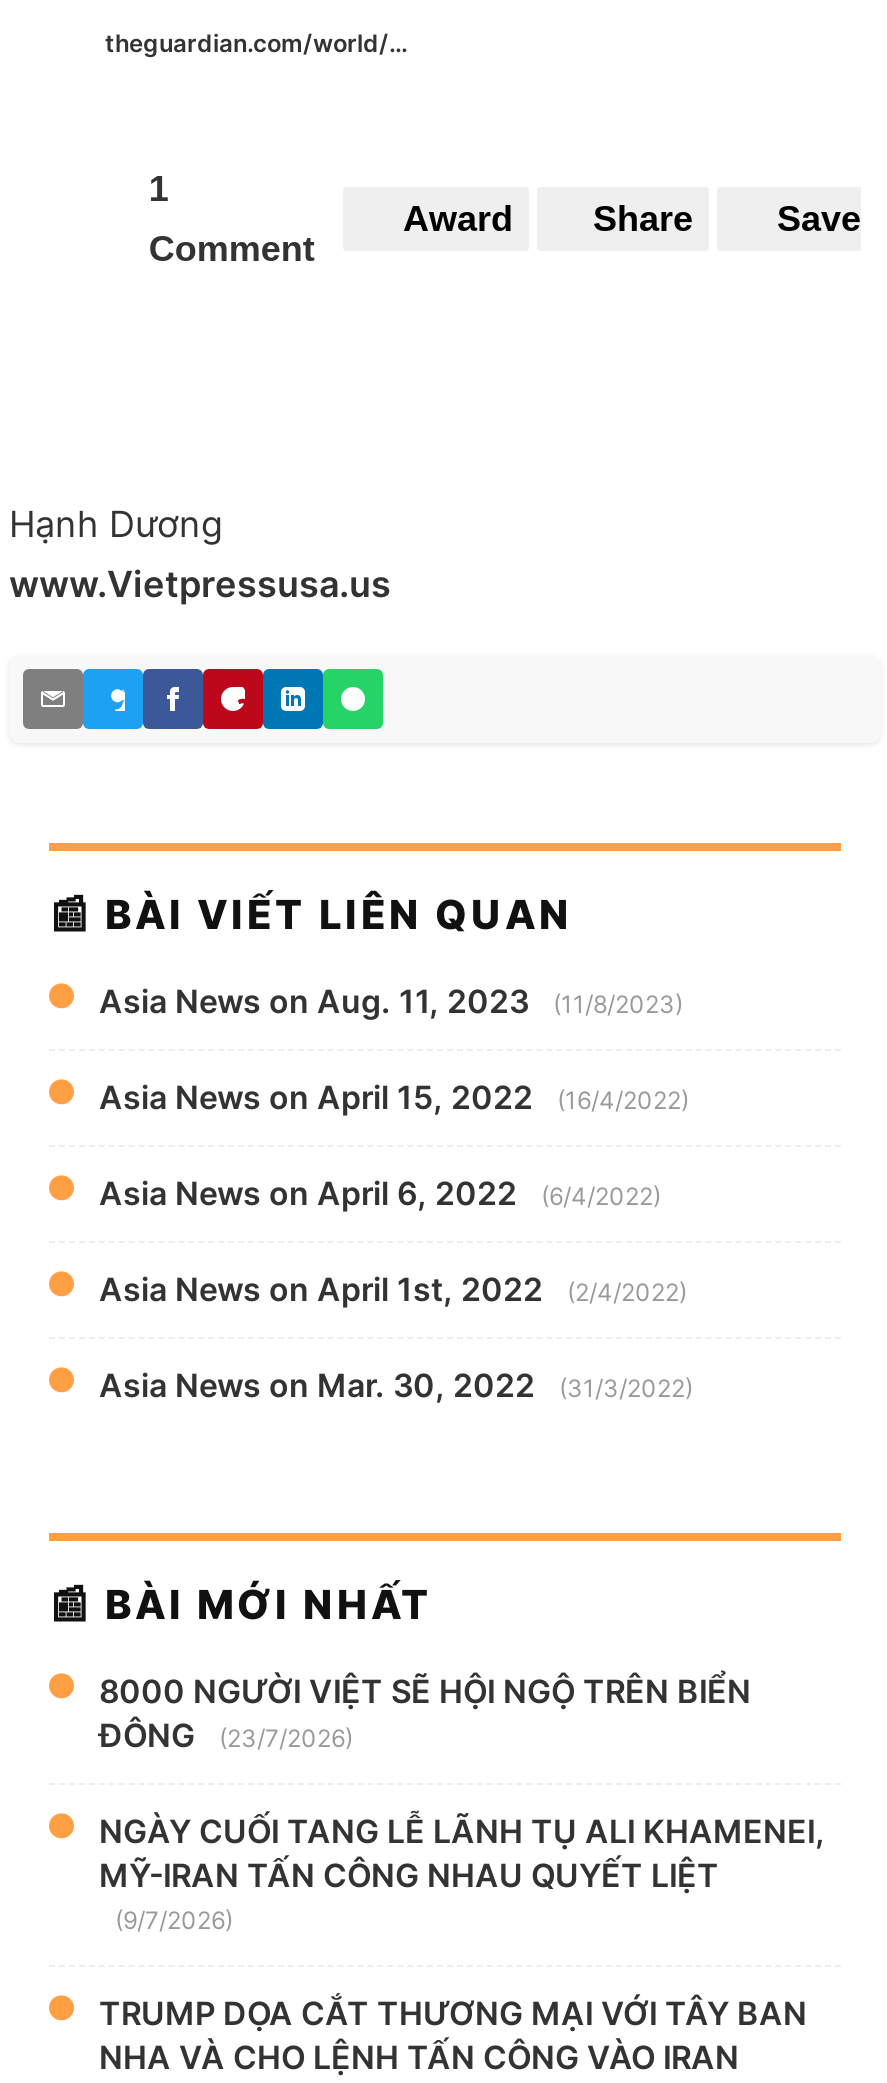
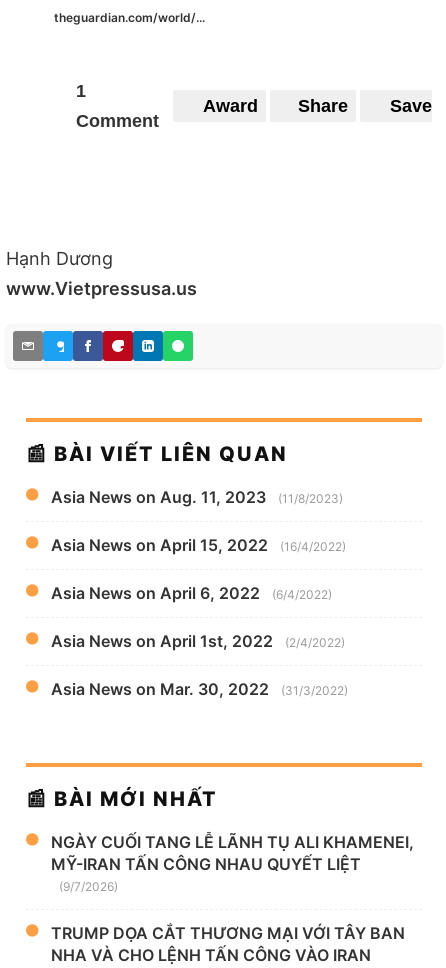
[99,1671,751,1755] 8000 NGƯỜI VIỆT SẼ HỘI NGỘ TRÊN BIỂN | ĐÔNG | (23/7/2026) -> none

